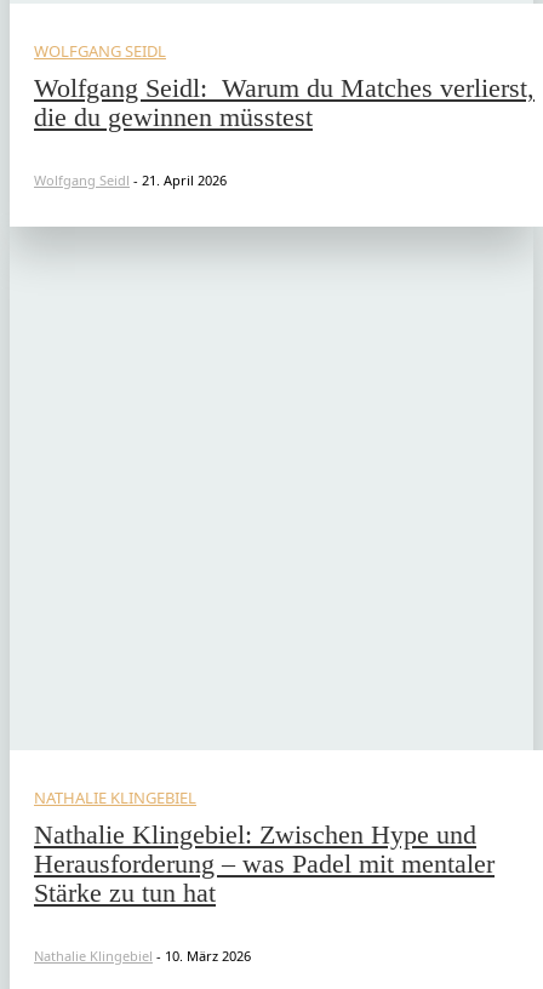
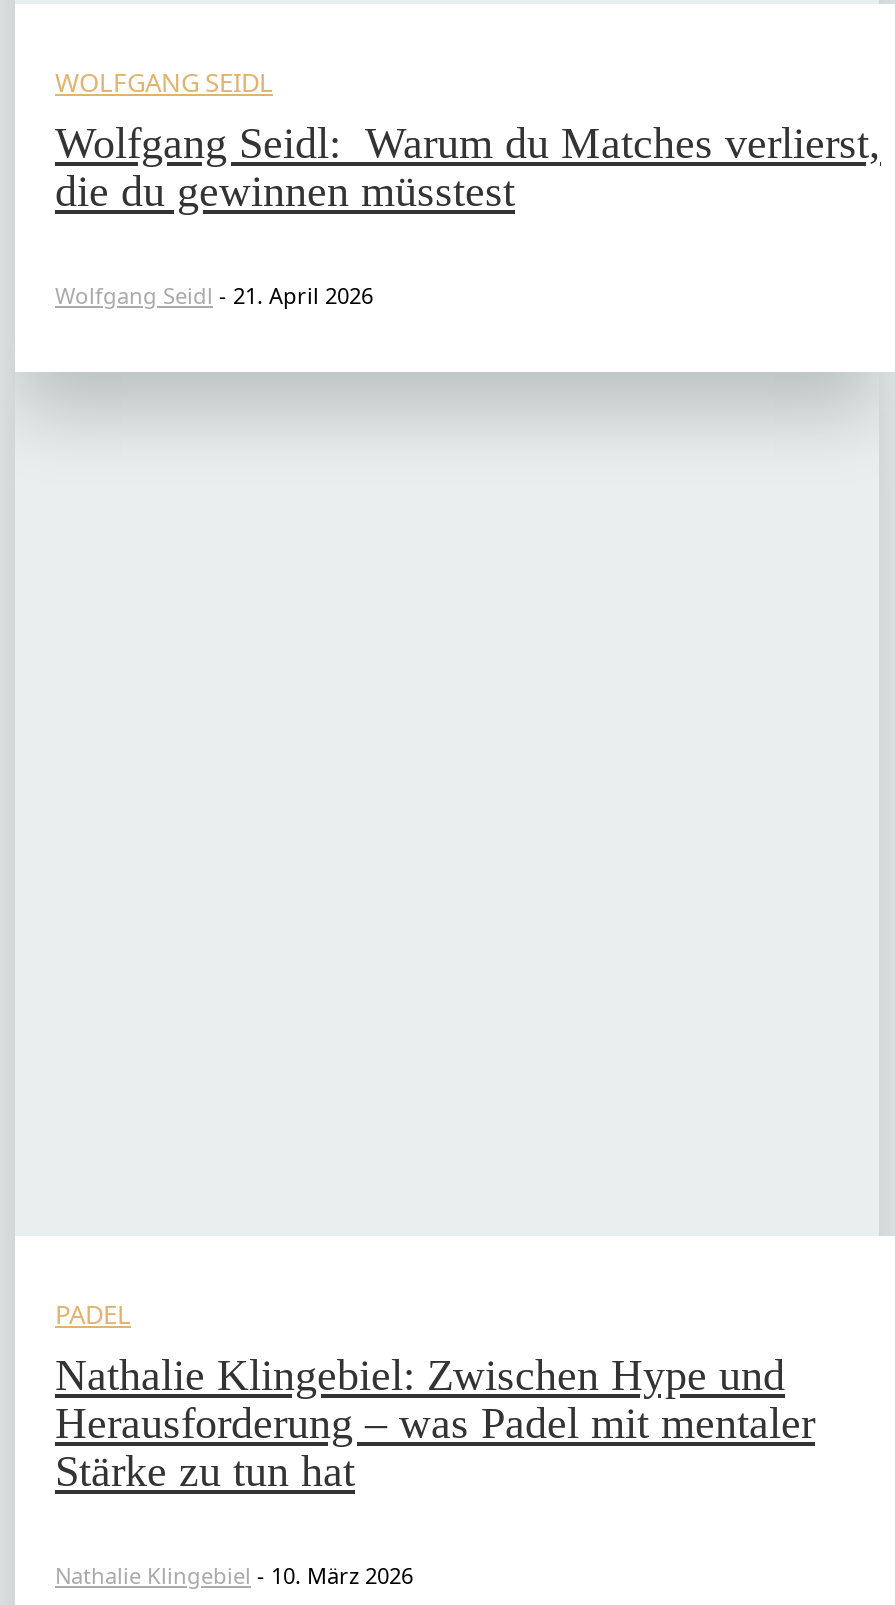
[34,787,196,808] NATHALIE KLINGEBIEL -> [55,1296,131,1332] PADEL

